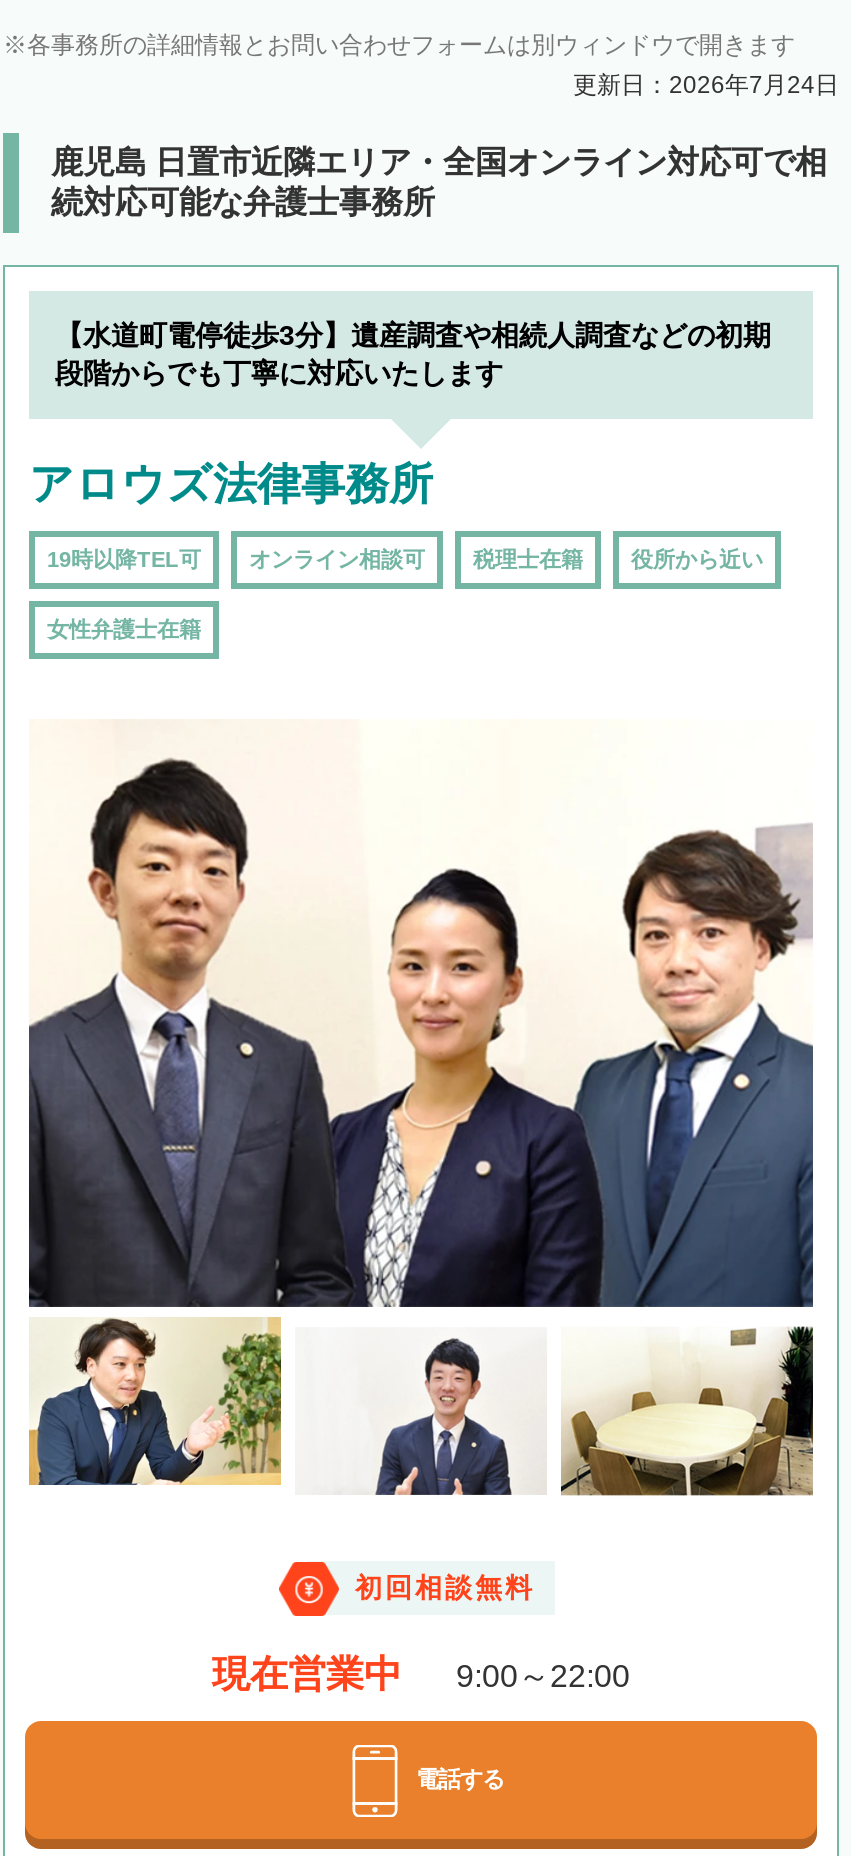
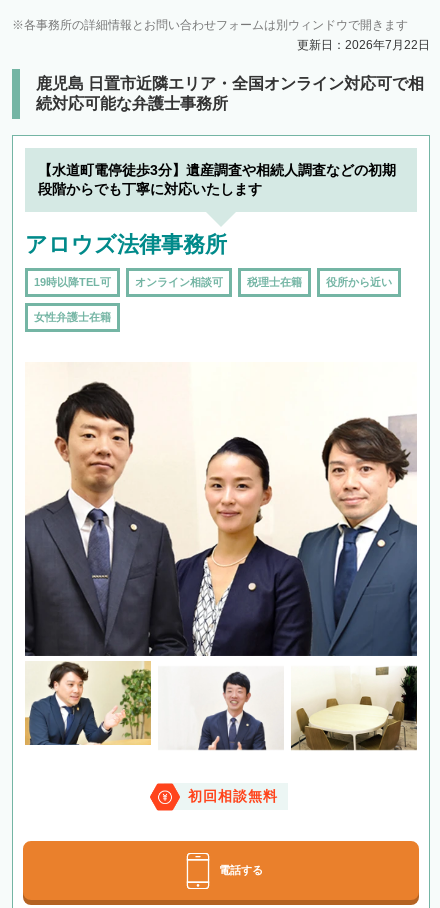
[573,71,839,99] 更新日：2026年7月24日 -> [297,38,430,52] 更新日：2026年7月22日
[212,1654,630,1696] 現在営業中 | 9:00～22:00 -> none

